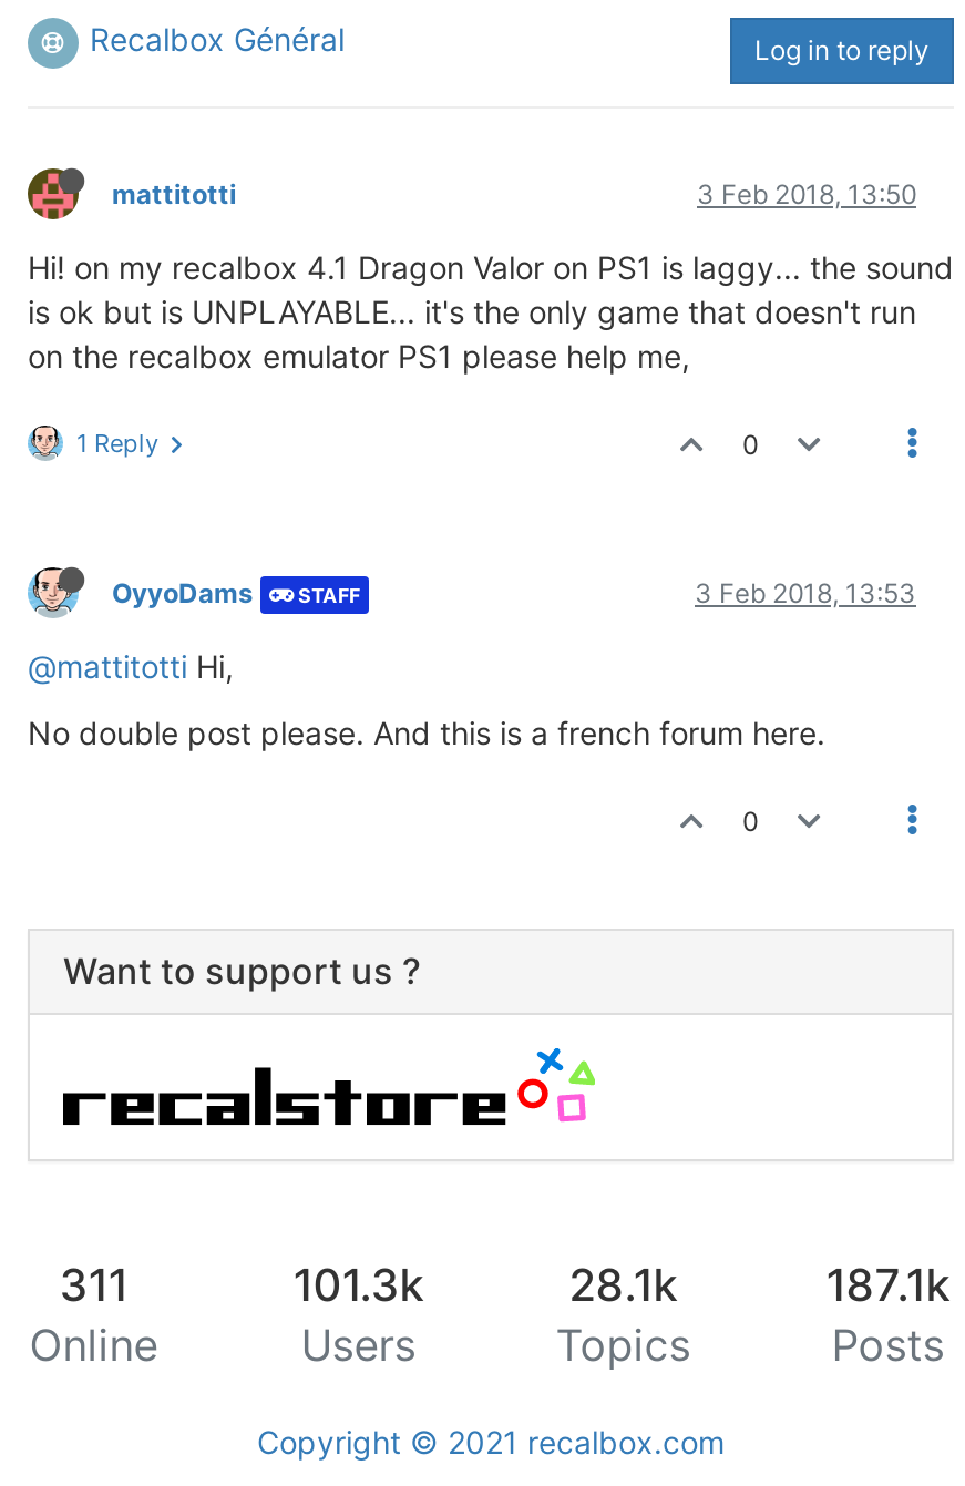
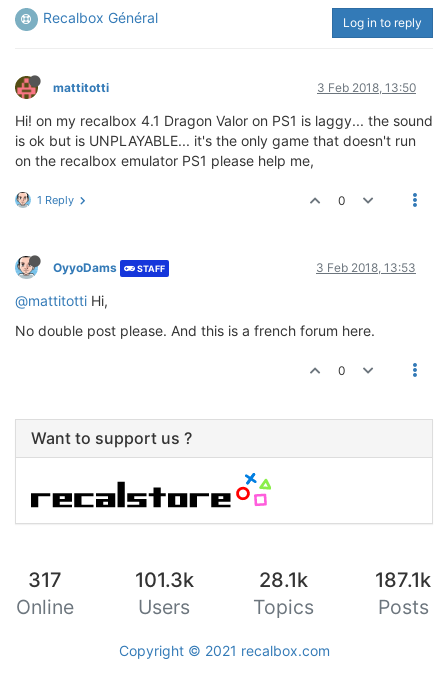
[59,1260,128,1313] 311 -> [28,568,62,592] 317

